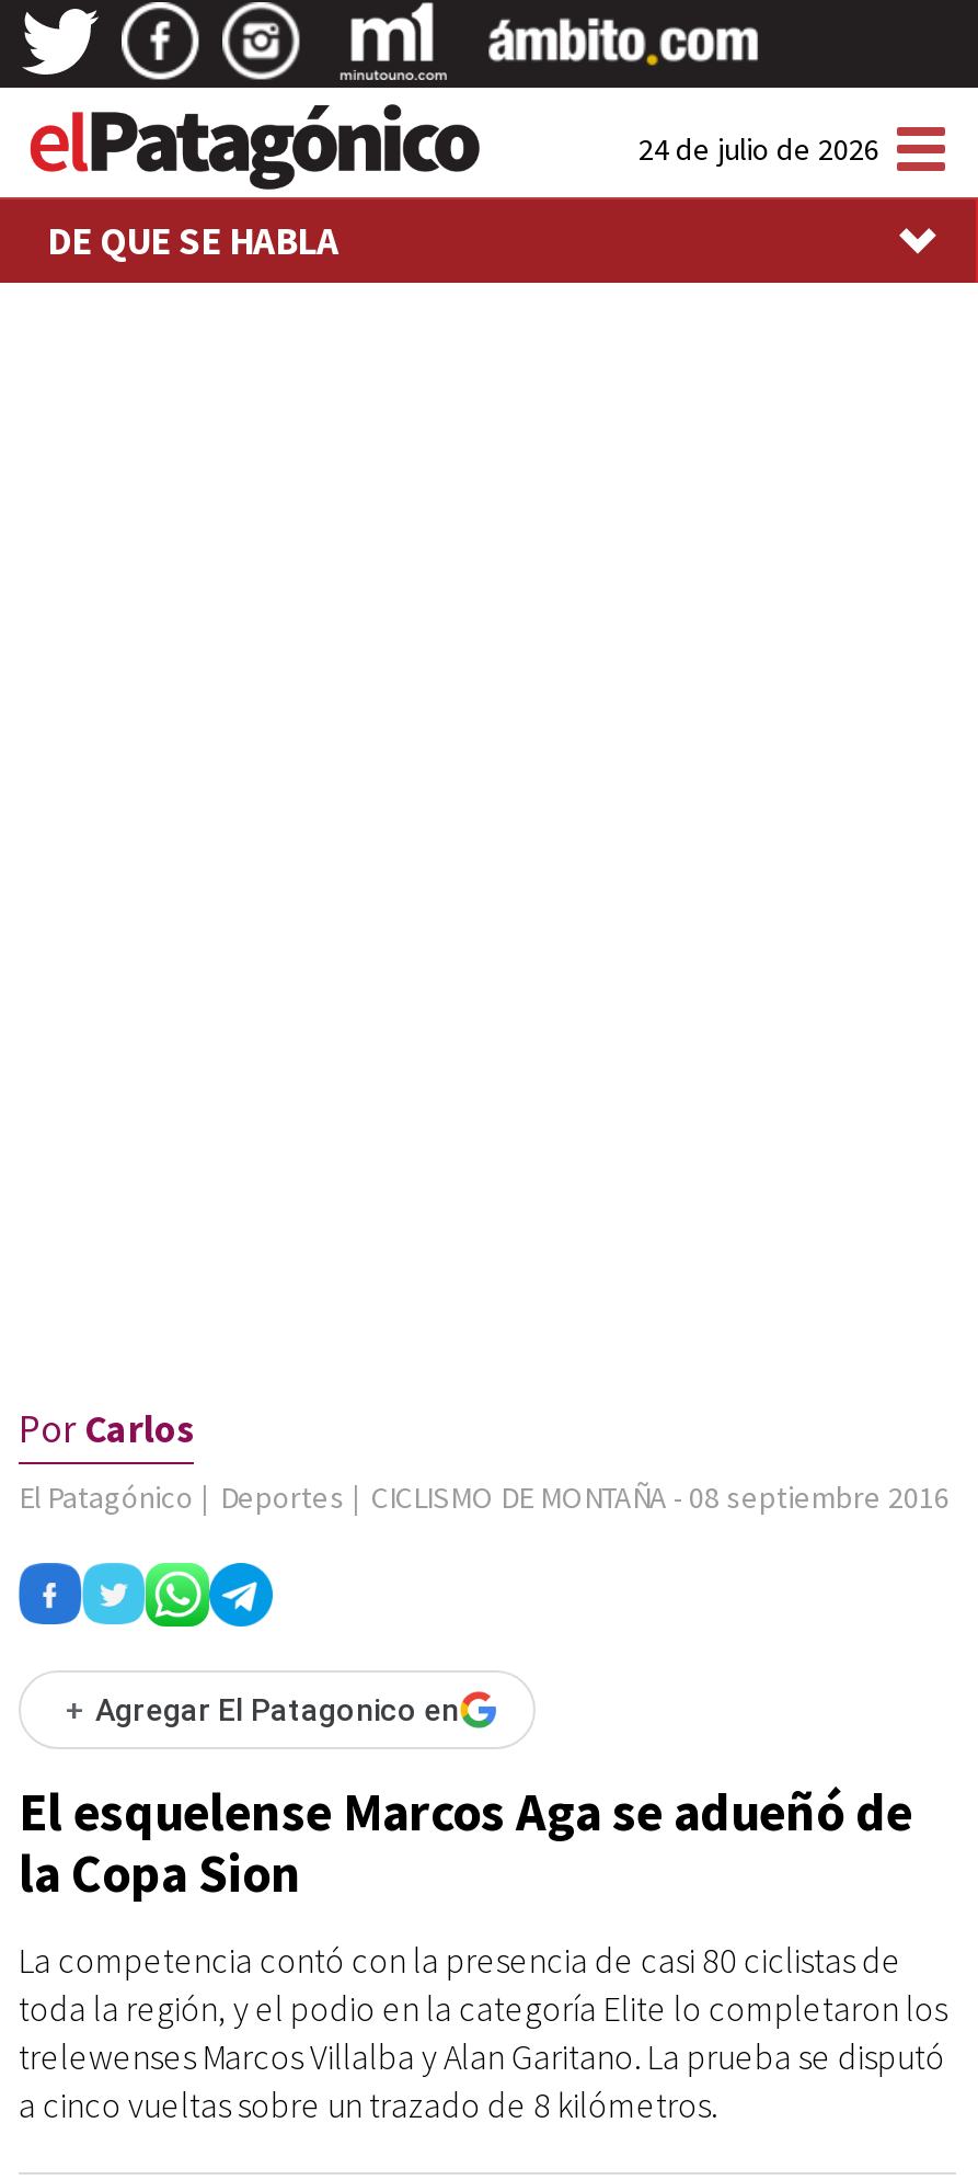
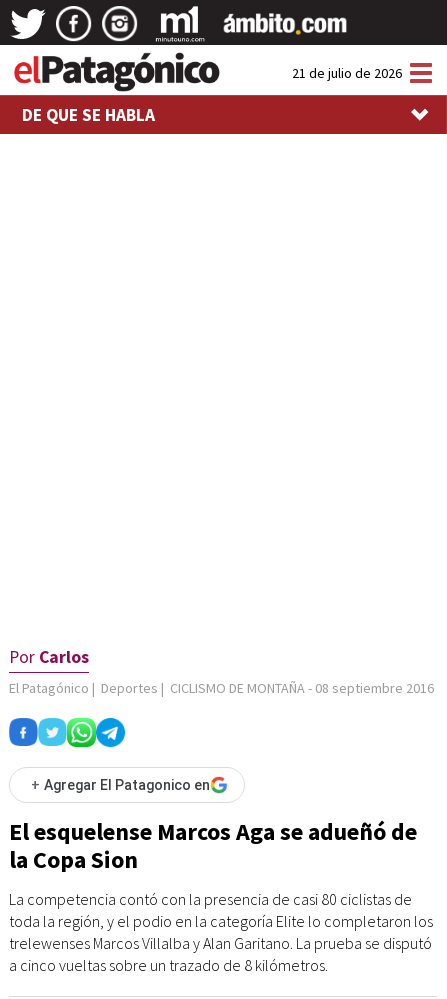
[638,129,879,169] 24 de julio de 2026 -> [292,64,402,82] 21 de julio de 2026

